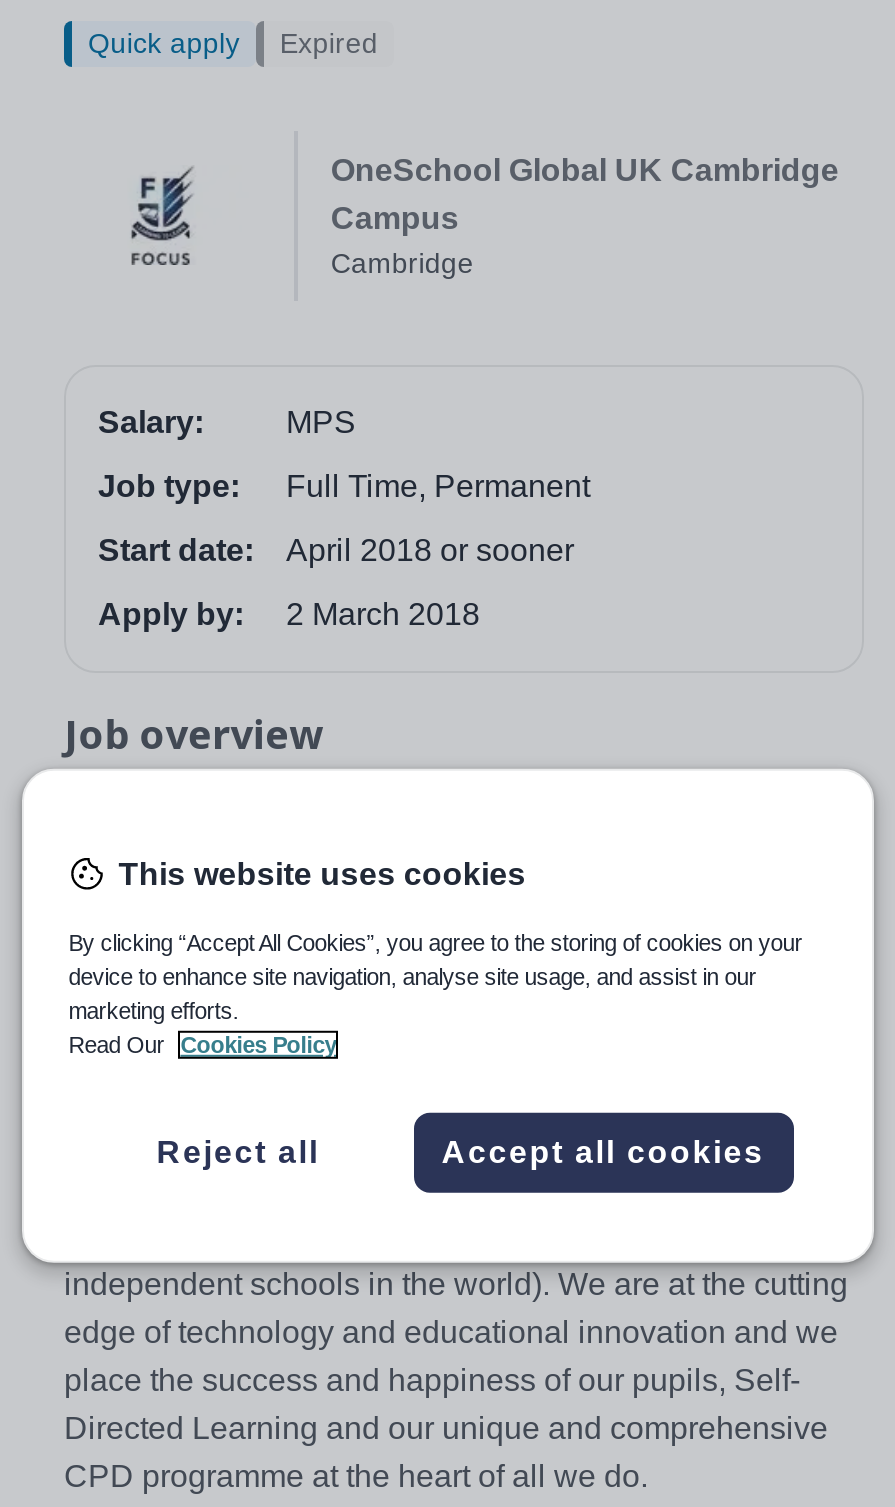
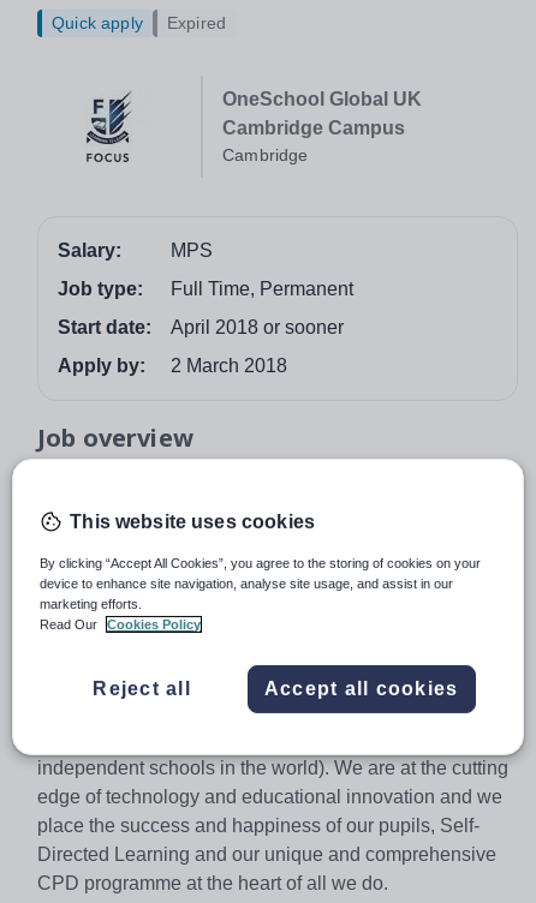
[130,163,216,275] [image] -> [78,91,131,163] [image]

